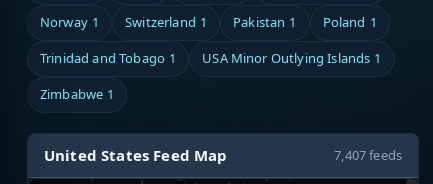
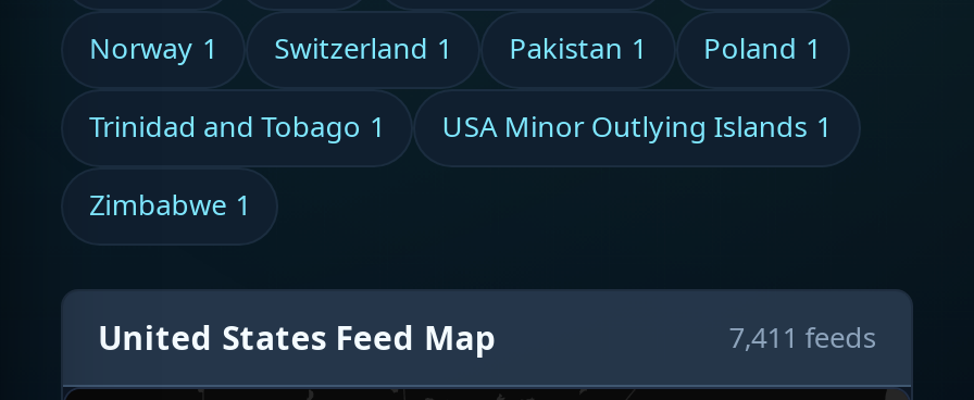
[334,146,402,164] 7,407 feeds -> [729,317,876,357] 7,411 feeds

